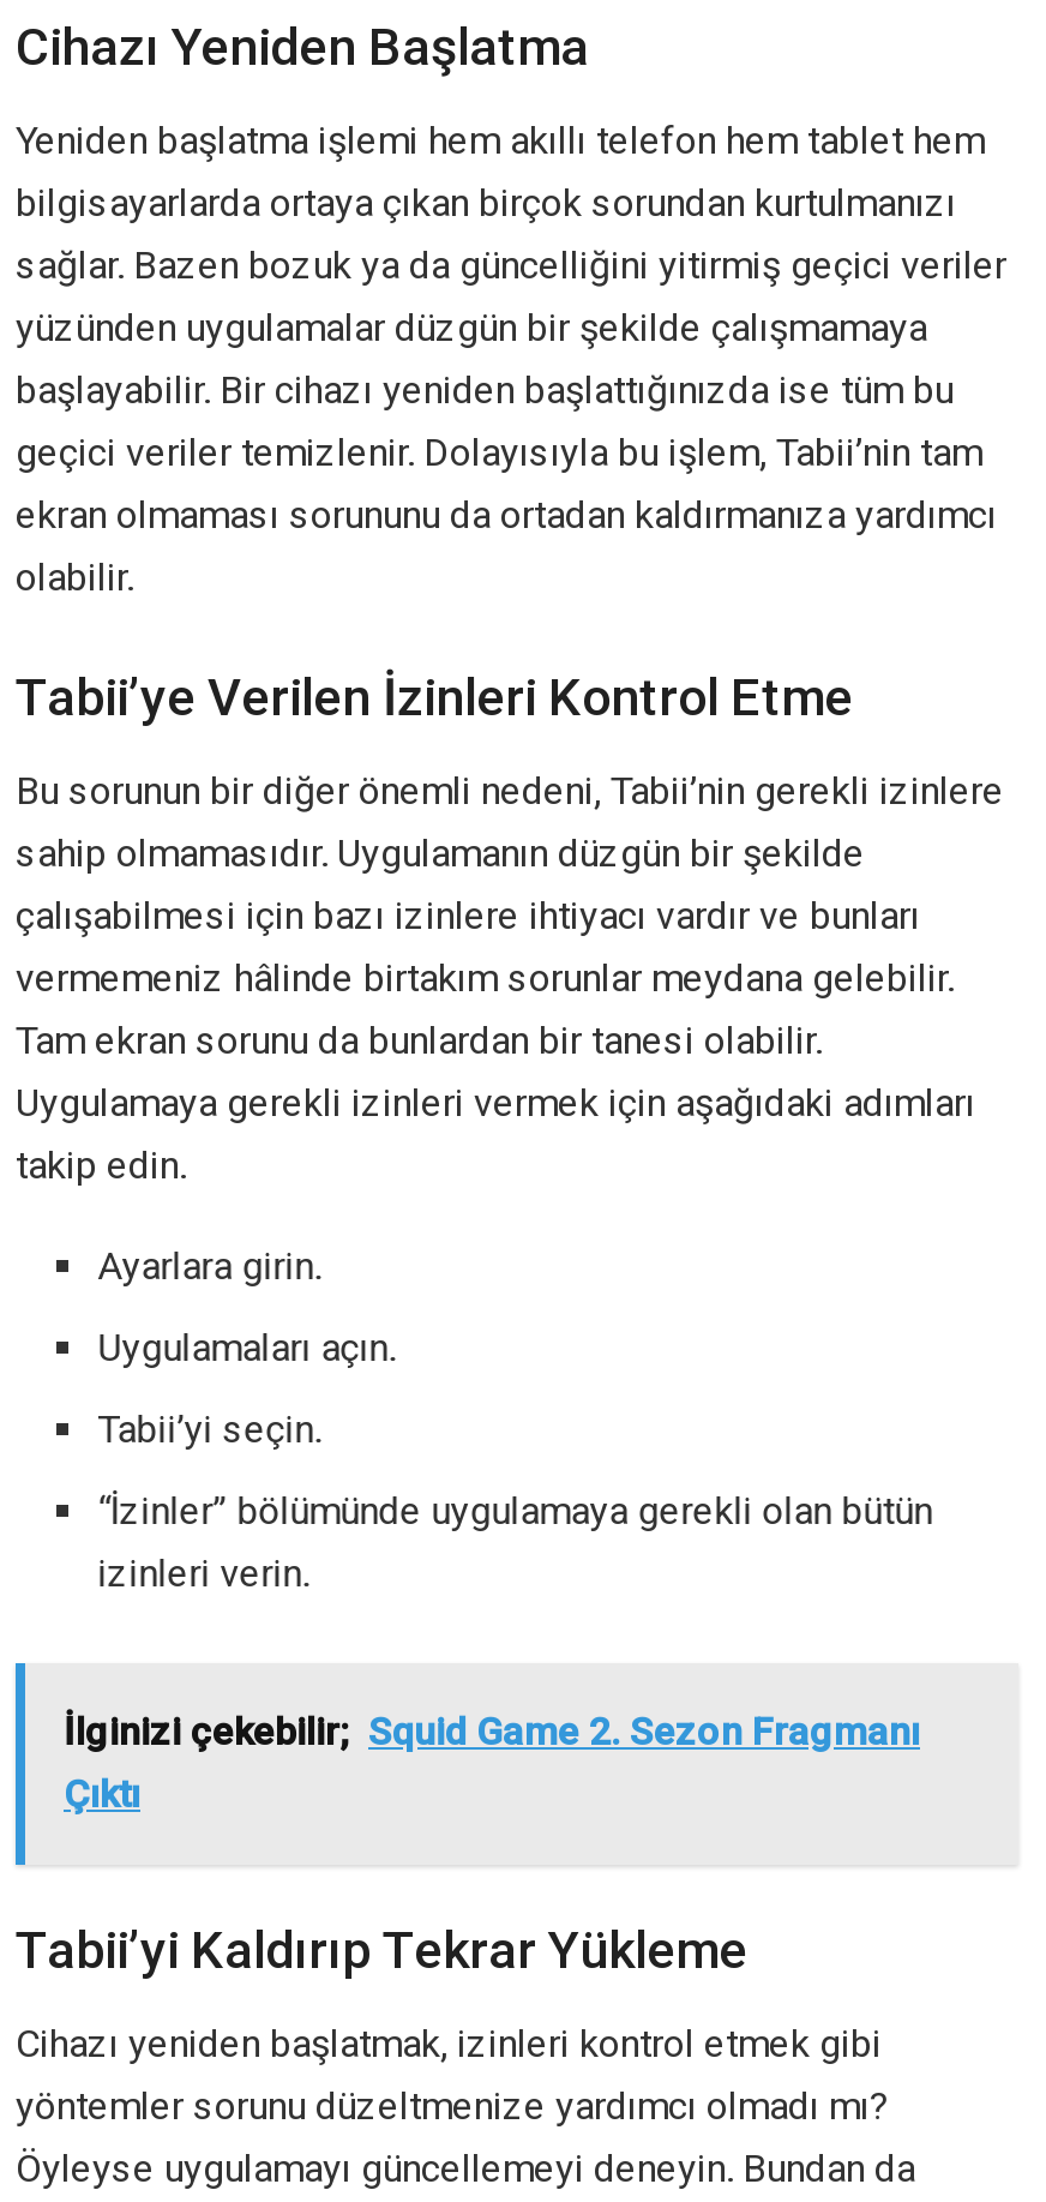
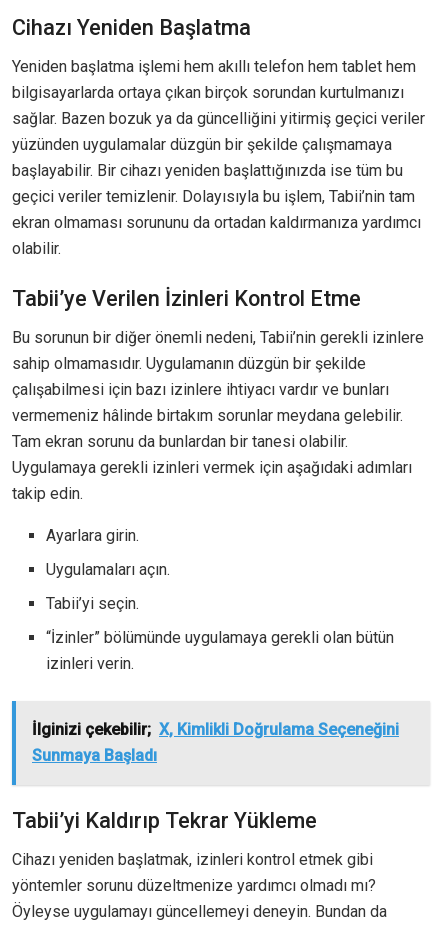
[64,1708,920,1816] İlginizi çekebilir; Squid Game 2. Sezon Fragmanı | Çıktı -> [32,720,399,765] İlginizi çekebilir; X, Kimlikli Doğrulama Seçeneğini | Sunmaya Başladı

